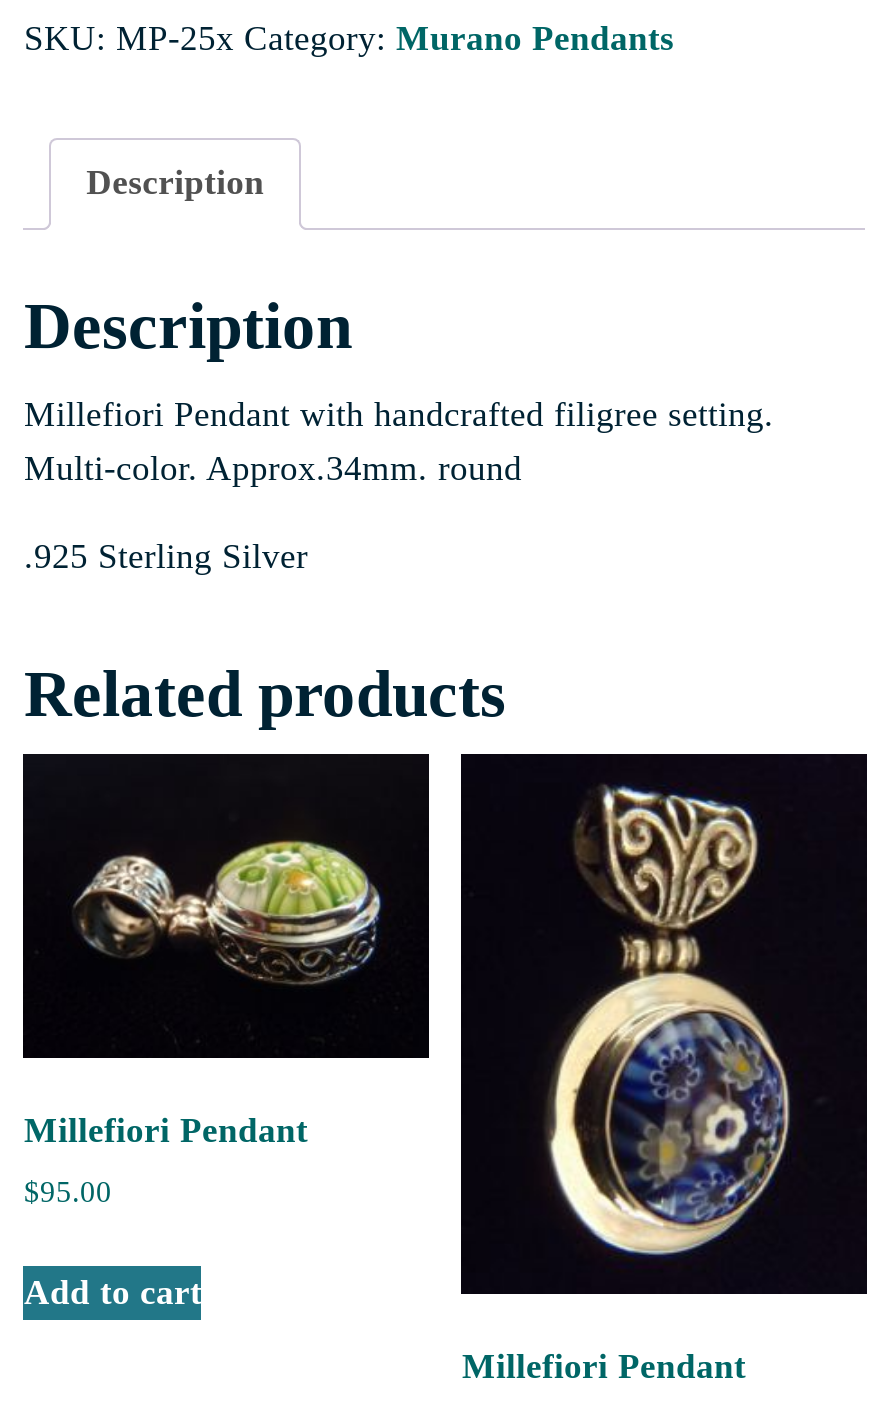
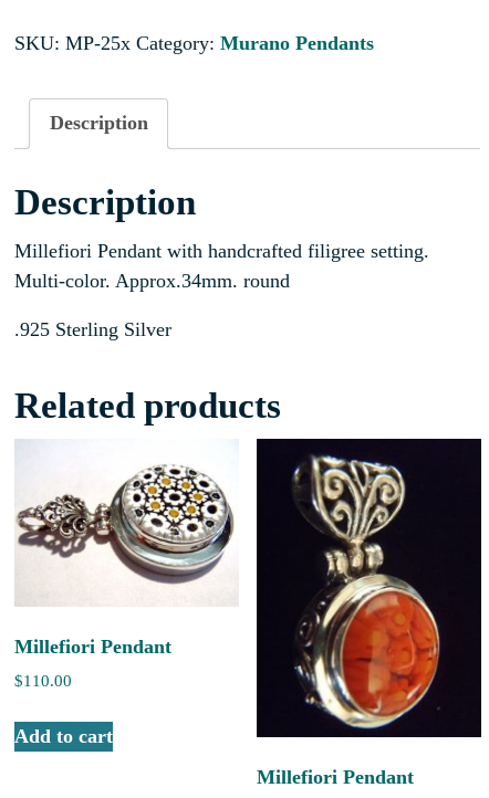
[21,752,431,1060] [image] -> [14,439,239,607] [image]
[527,784,791,1280] [image] -> [292,454,440,731] [image]
[24,1177,112,1209] $95.00 -> [15,672,72,690] $110.00

